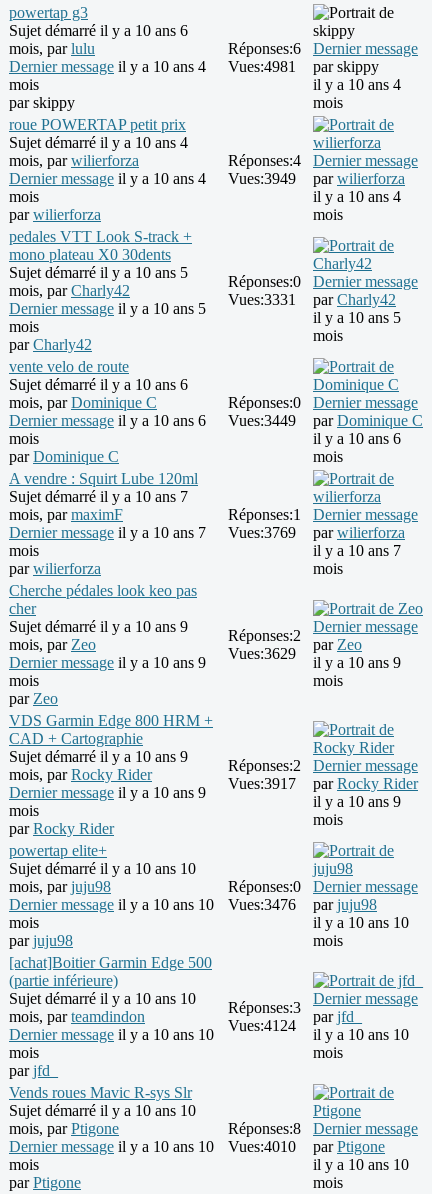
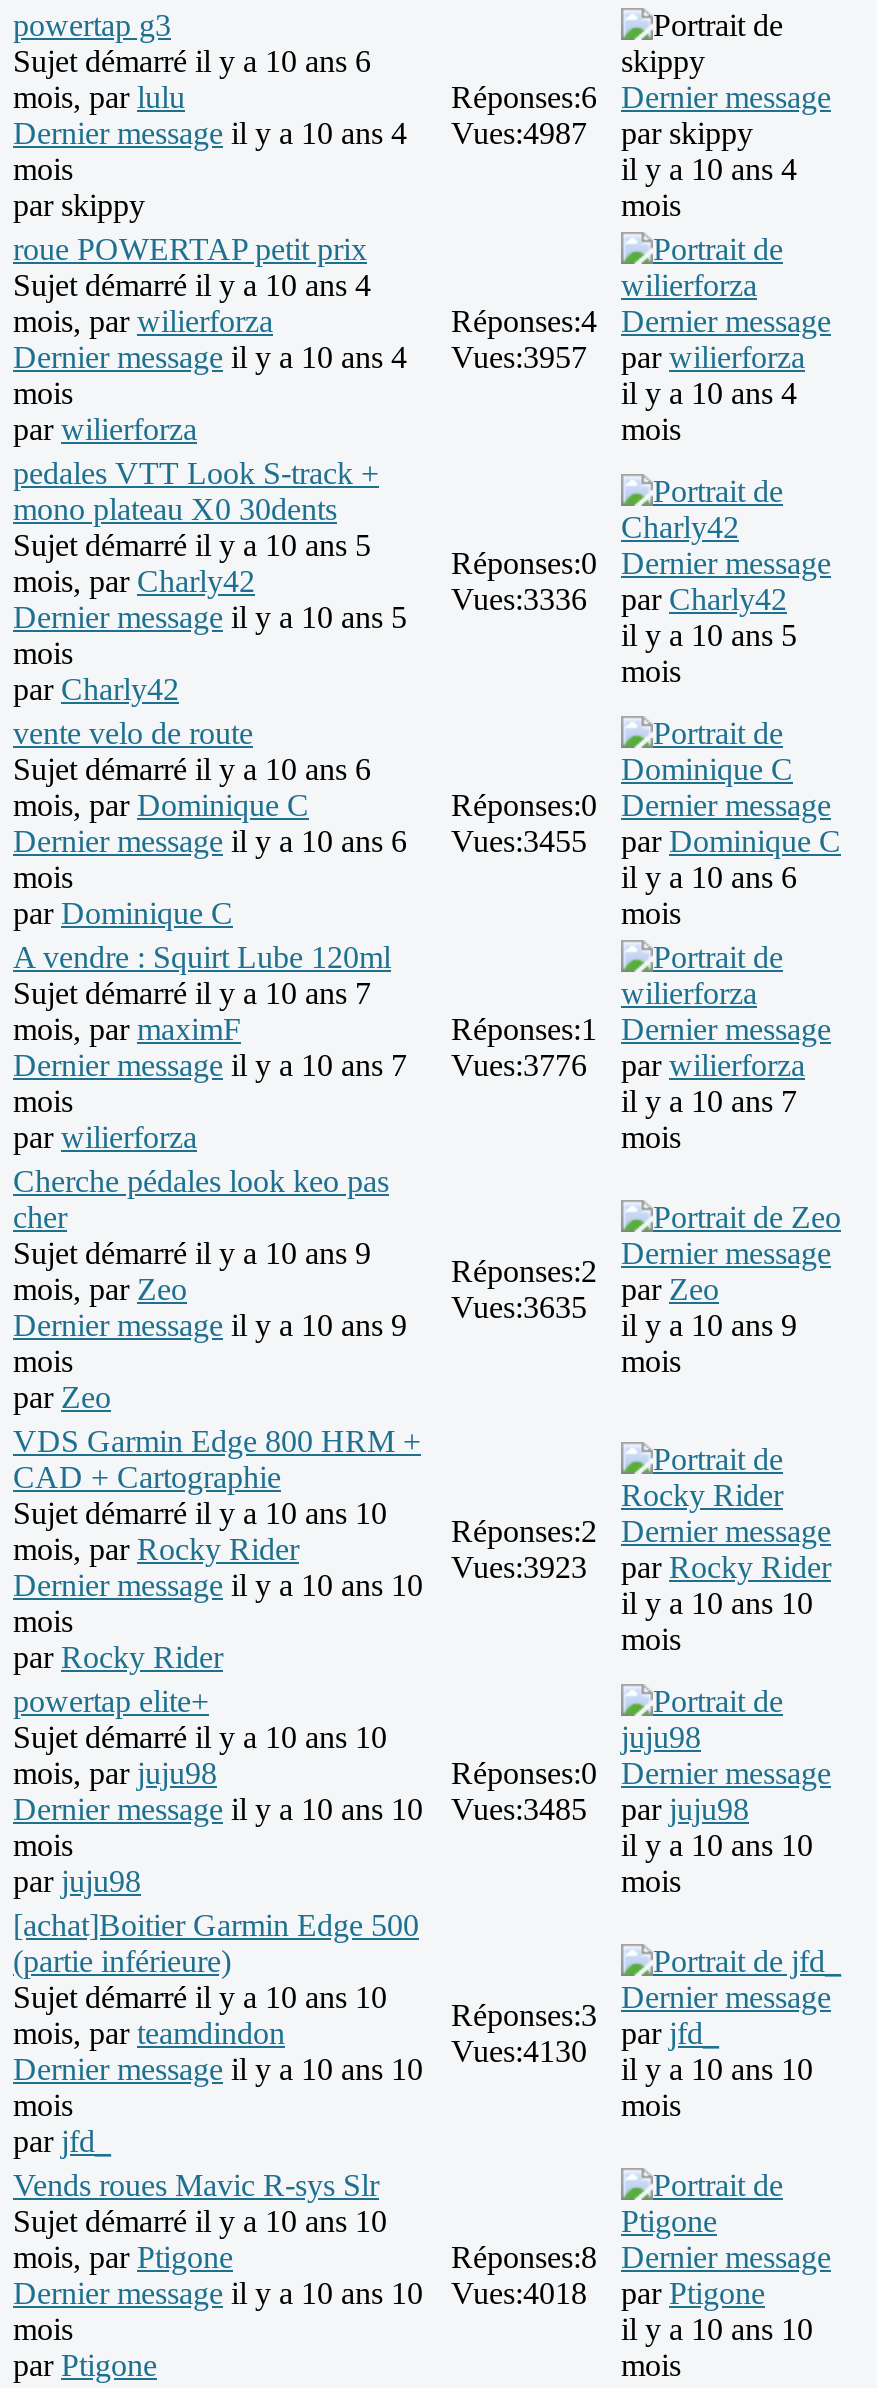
[9,58,379,75] Dernier message il y a 10 ans 4 Vues:4981 par skippy -> [13,116,753,150] Dernier message il y a 10 ans 4 Vues:4987 par skippy
[9,170,405,187] Dernier message il y a 10 ans 4 Vues:3949 par wilierforza -> [13,340,805,374] Dernier message il y a 10 ans 4 Vues:3957 par wilierforza
[228,291,396,308] Vues:3331 par Charly42 -> [451,582,787,616] Vues:3336 par Charly42
[9,412,423,429] Dernier message il y a 10 ans 6 Vues:3449 par Dominique C -> [13,824,841,858] Dernier message il y a 10 ans 6 Vues:3455 par Dominique C
[9,524,405,541] Dernier message il y a 10 ans 7 Vues:3769 par wilierforza -> [13,1048,805,1082] Dernier message il y a 10 ans 7 Vues:3776 par wilierforza
[228,645,296,662] Vues:3629 -> [451,1290,587,1324] Vues:3635
[9,748,188,765] Sujet démarré il y a 10 ans 9 -> [13,1496,387,1530] Sujet démarré il y a 10 ans 10
[228,775,418,792] Vues:3917 par Rocky Rider -> [451,1550,831,1584] Vues:3923 par Rocky Rider
[9,784,206,801] Dernier message il y a 10 ans 9 -> [13,1568,423,1602] Dernier message il y a 10 ans 10
[313,793,401,810] il y a 10 ans 9 -> [621,1586,813,1620] il y a 10 ans 10
[9,896,377,913] Dernier message il y a 10 ans 10 Vues:3476 par juju98 -> [13,1792,749,1826] Dernier message il y a 10 ans 10 Vues:3485 par juju98
[228,1017,296,1034] Vues:4124 -> [451,2034,587,2068] Vues:4130
[9,1138,385,1155] Dernier message il y a 10 ans 10 Vues:4010 par Ptigone -> [13,2276,765,2310] Dernier message il y a 10 ans 10 Vues:4018 par Ptigone

